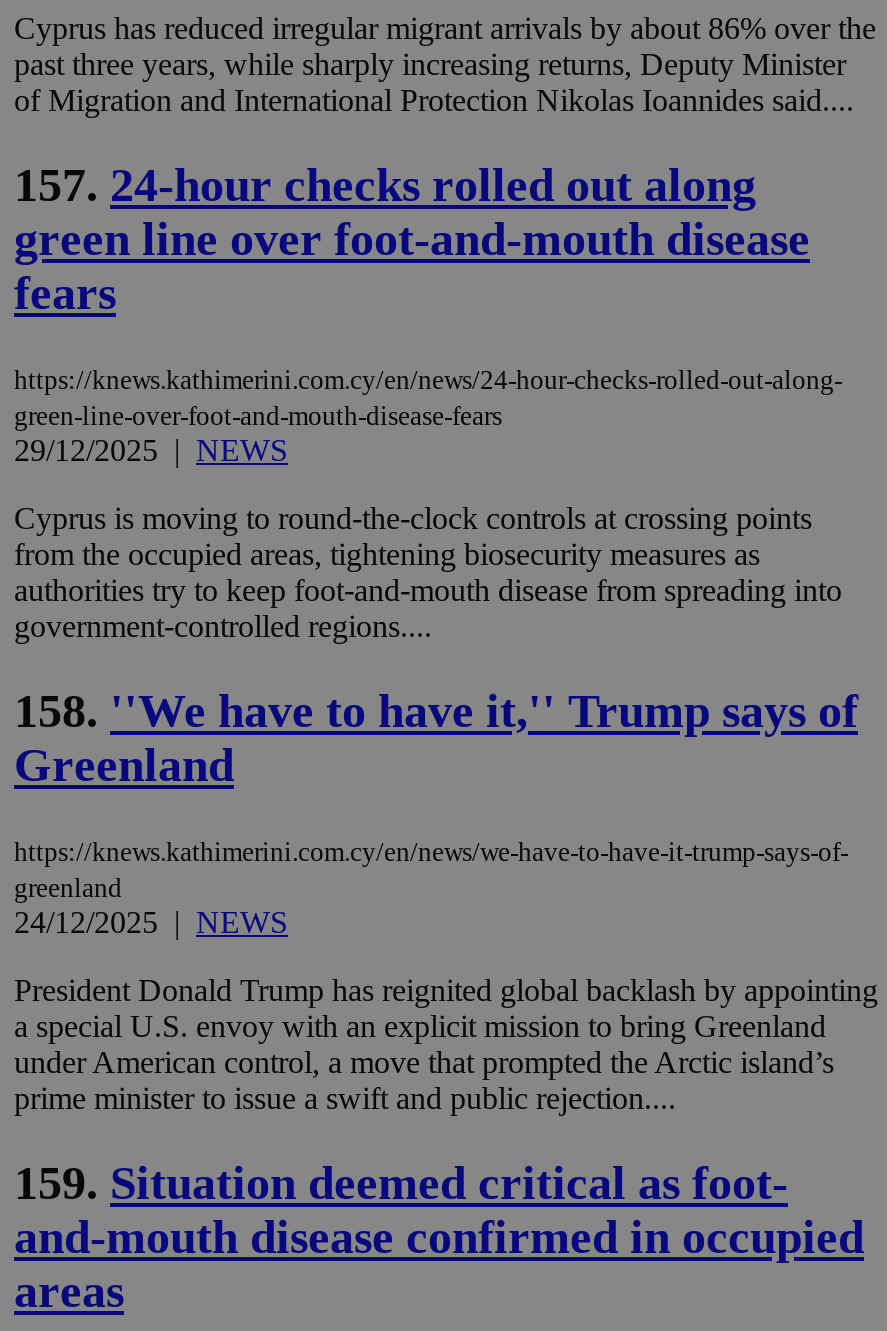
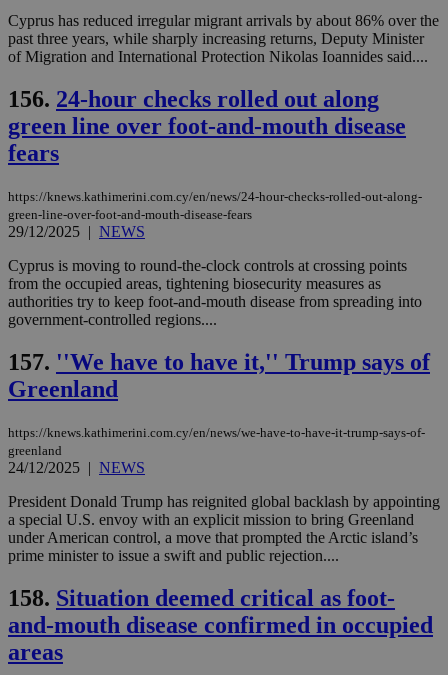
[14,159,756,211] 157. 24-hour checks rolled out along -> [8,86,379,112] 156. 24-hour checks rolled out along
[14,685,858,737] 158. ''We have to have it,'' Trump says of -> [8,349,430,375] 157. ''We have to have it,'' Trump says of
[14,1157,788,1209] 159. Situation deemed critical as foot- -> [8,585,395,611] 158. Situation deemed critical as foot-

